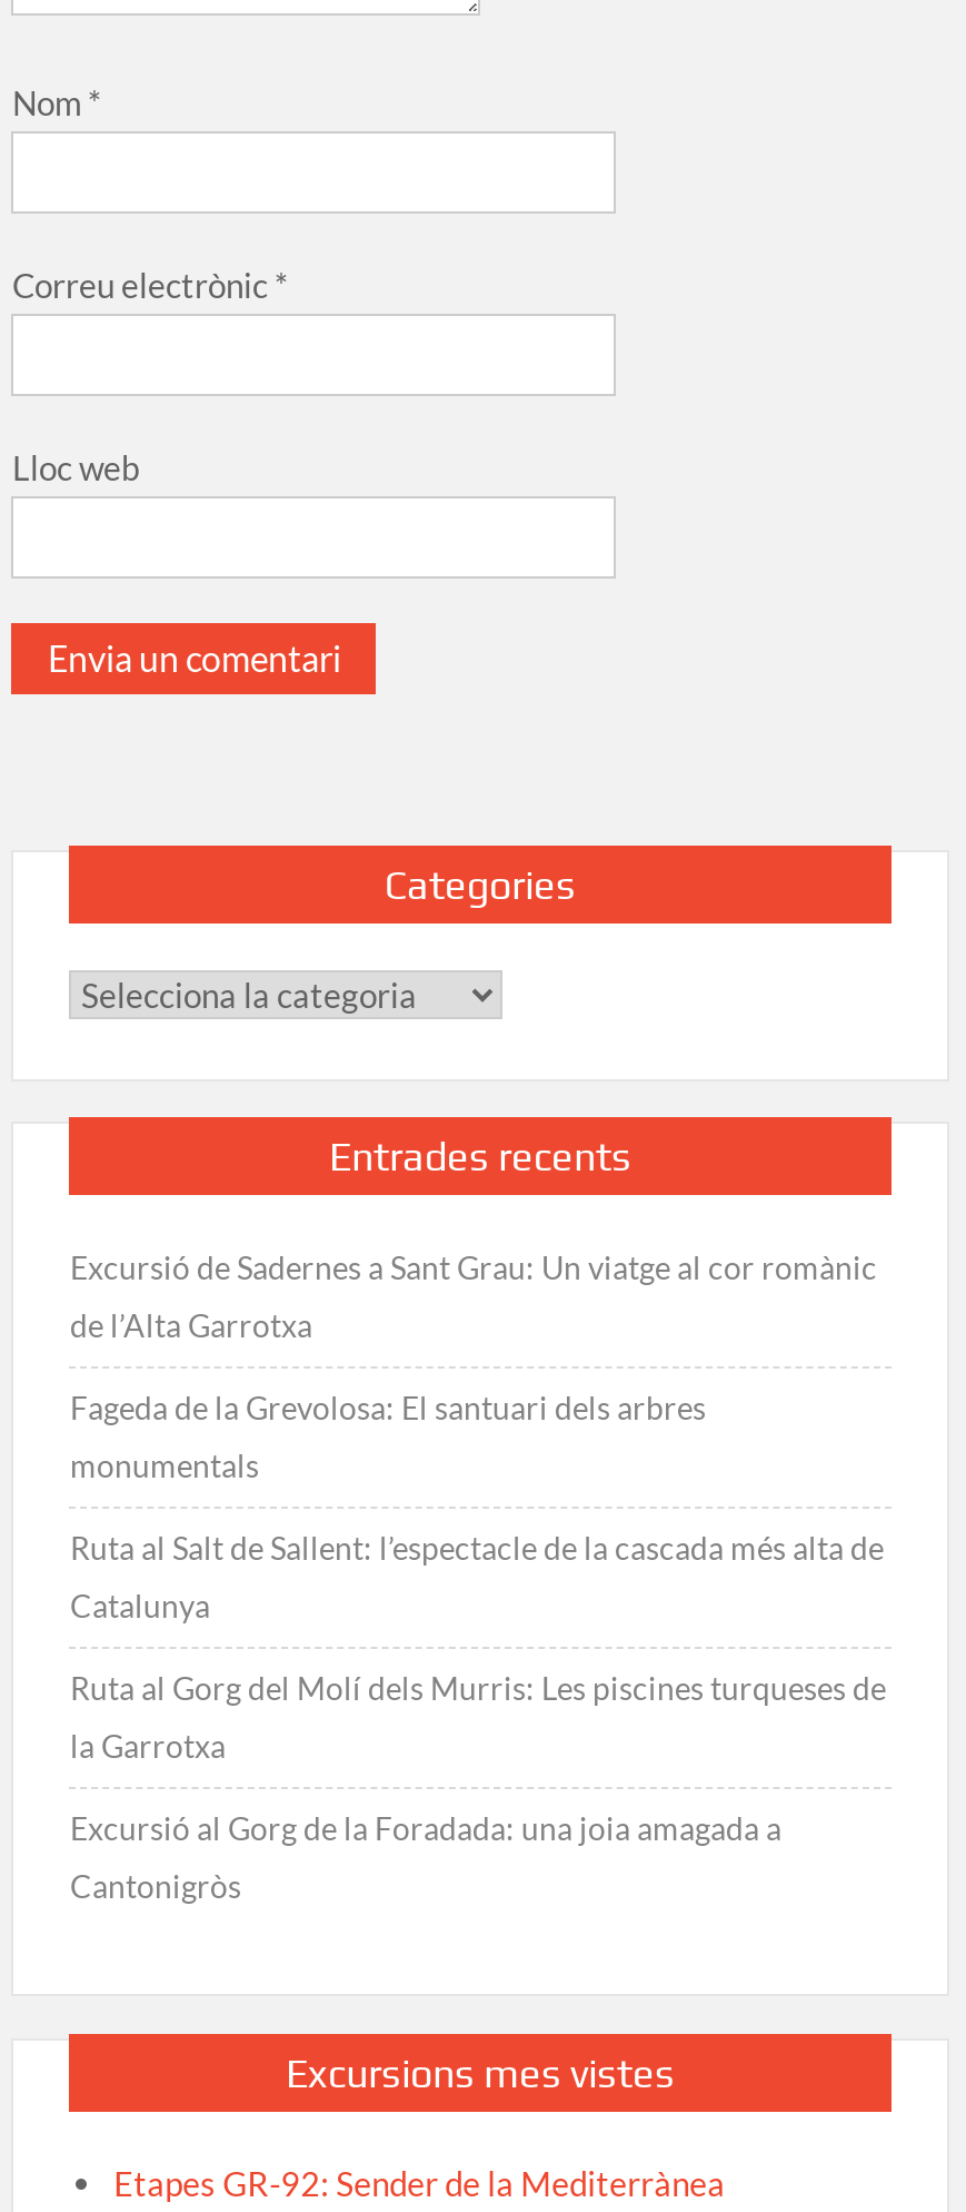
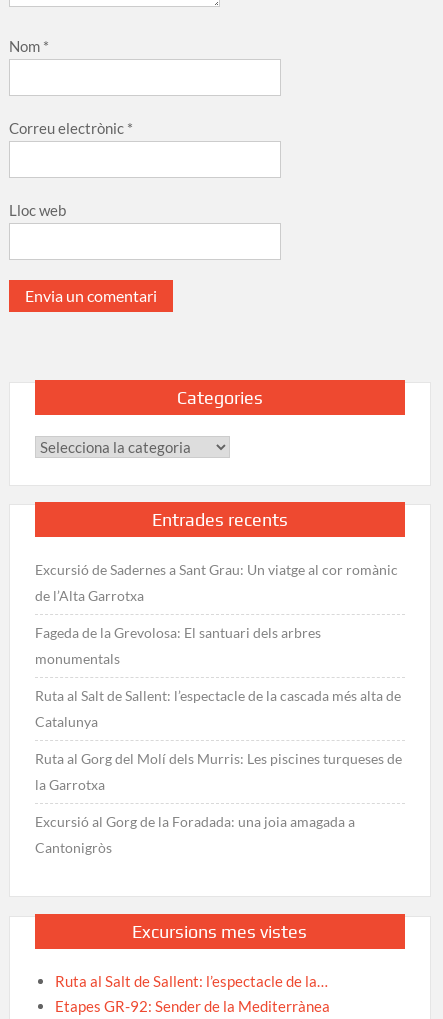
none -> [55,972,328,990] Ruta al Salt de Sallent: l’espectacle de la…

